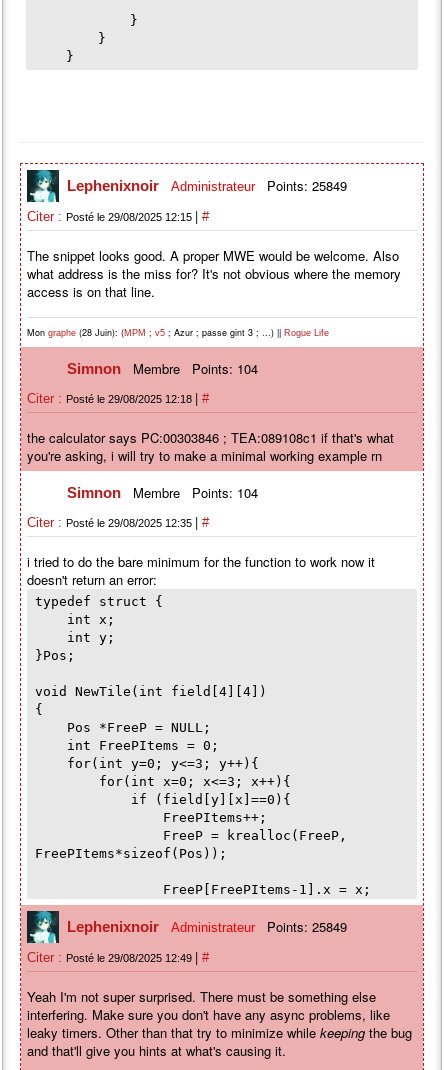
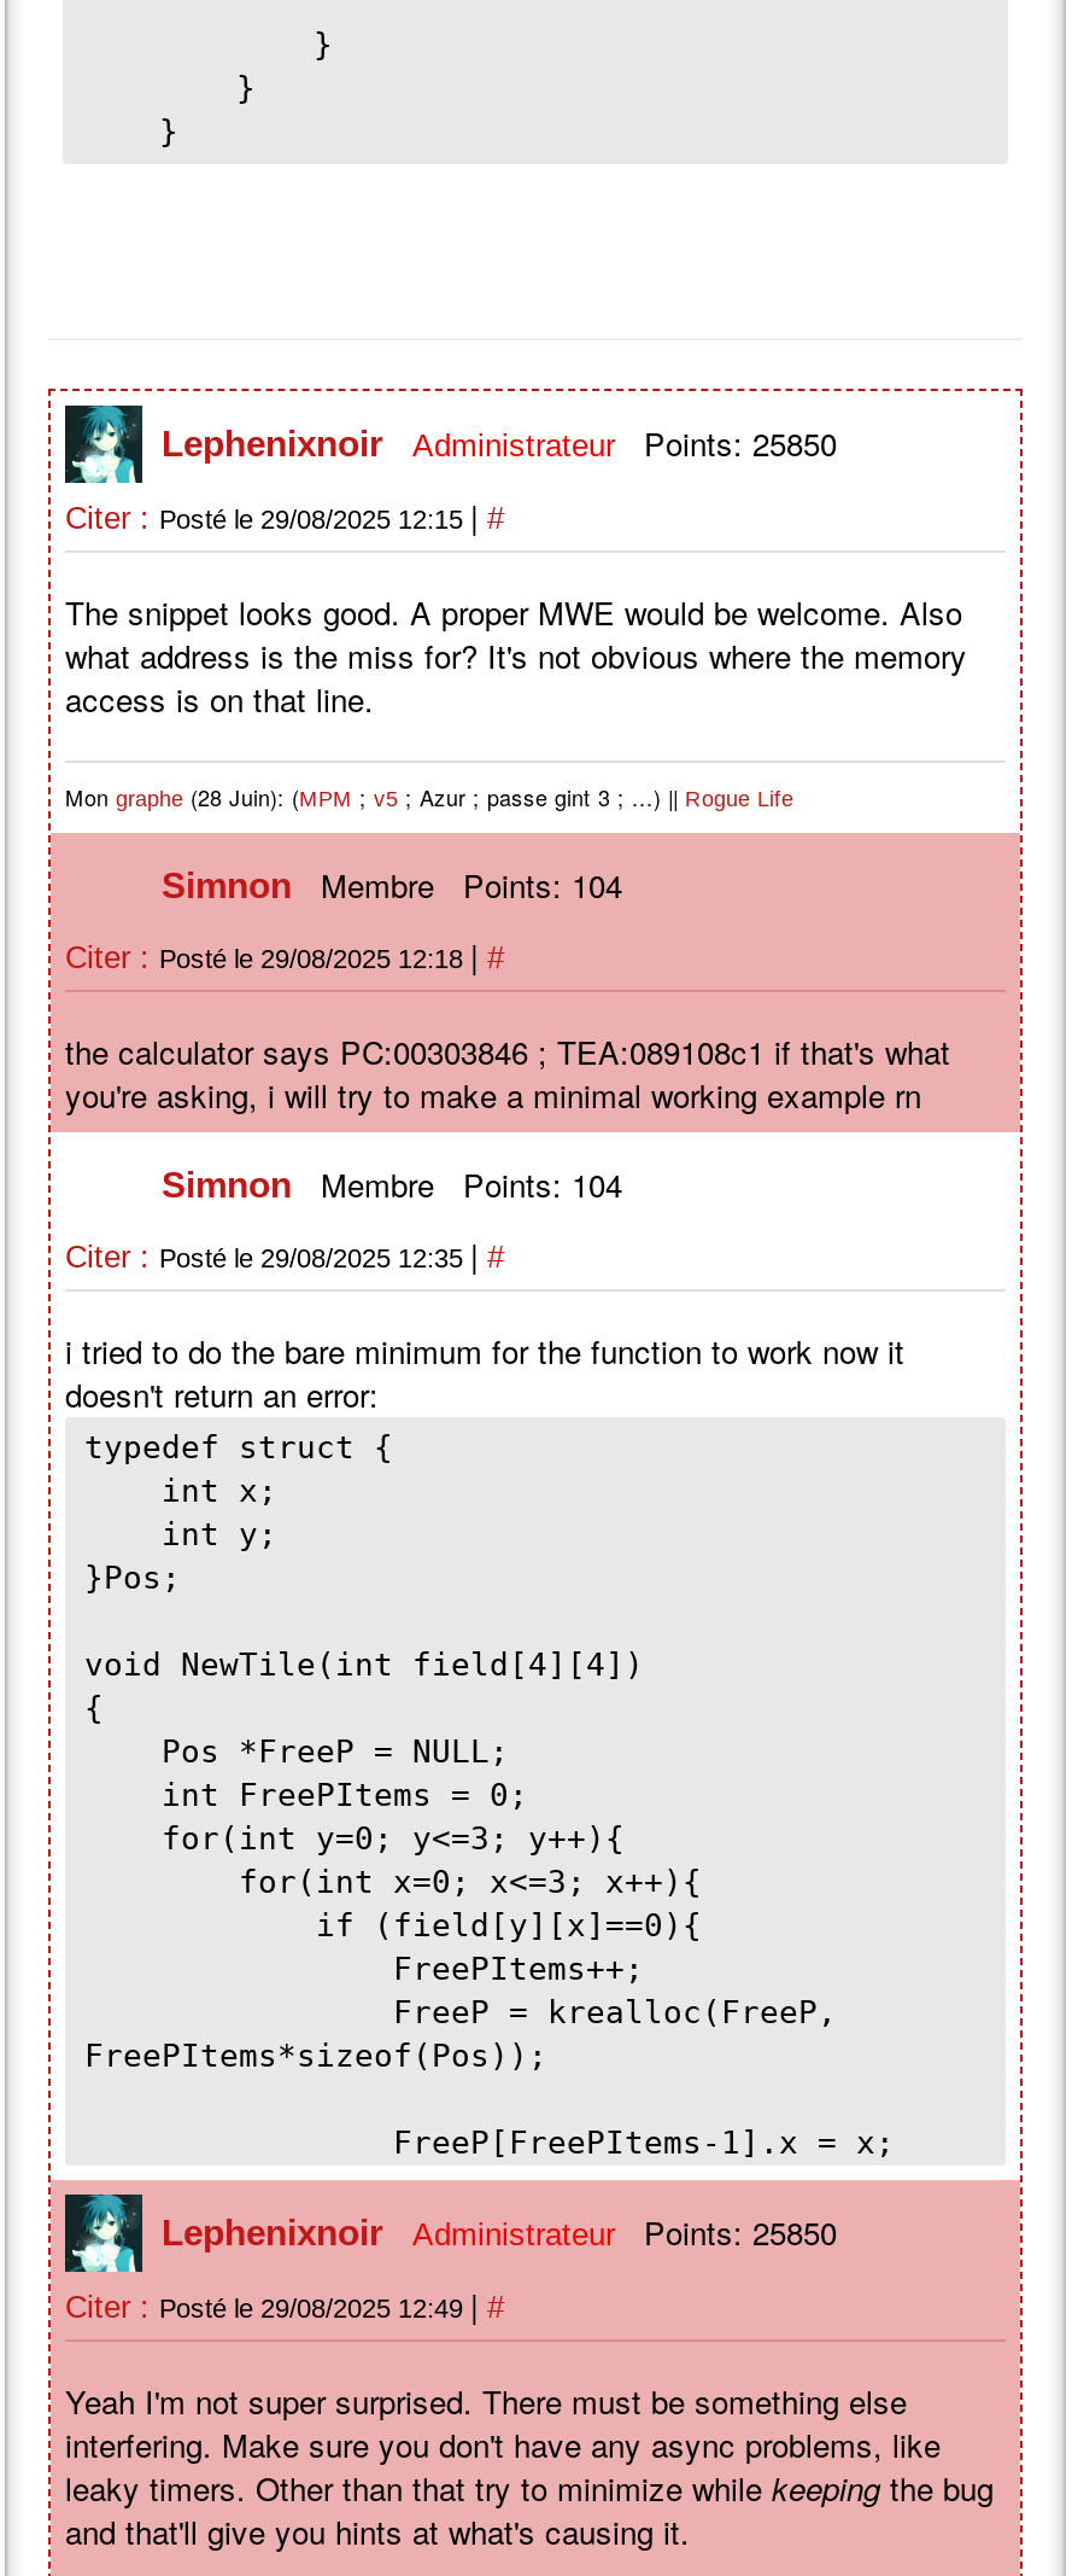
[67,176,347,195] Lephenixnoir Administrateur Points: 25849 -> [162,420,837,466] Lephenixnoir Administrateur Points: 25850
[67,917,347,936] Lephenixnoir Administrateur Points: 25849 -> [162,2209,837,2255] Lephenixnoir Administrateur Points: 25850

